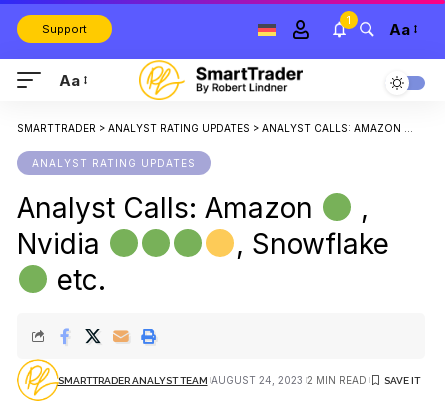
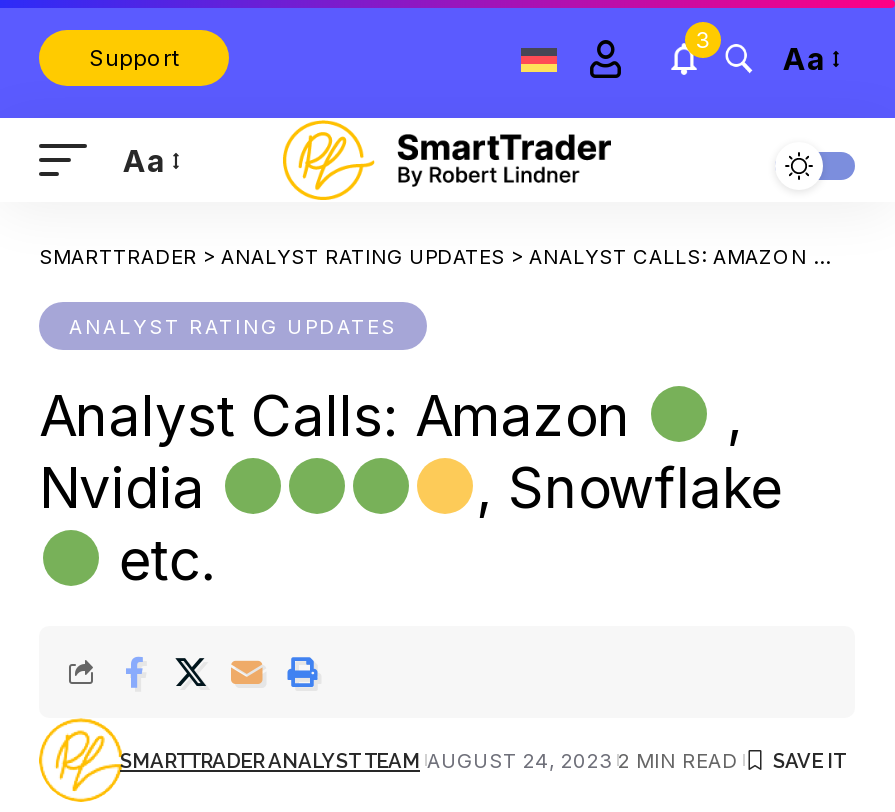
[347,12,351,26] 1 -> [695,25,709,53] 3

